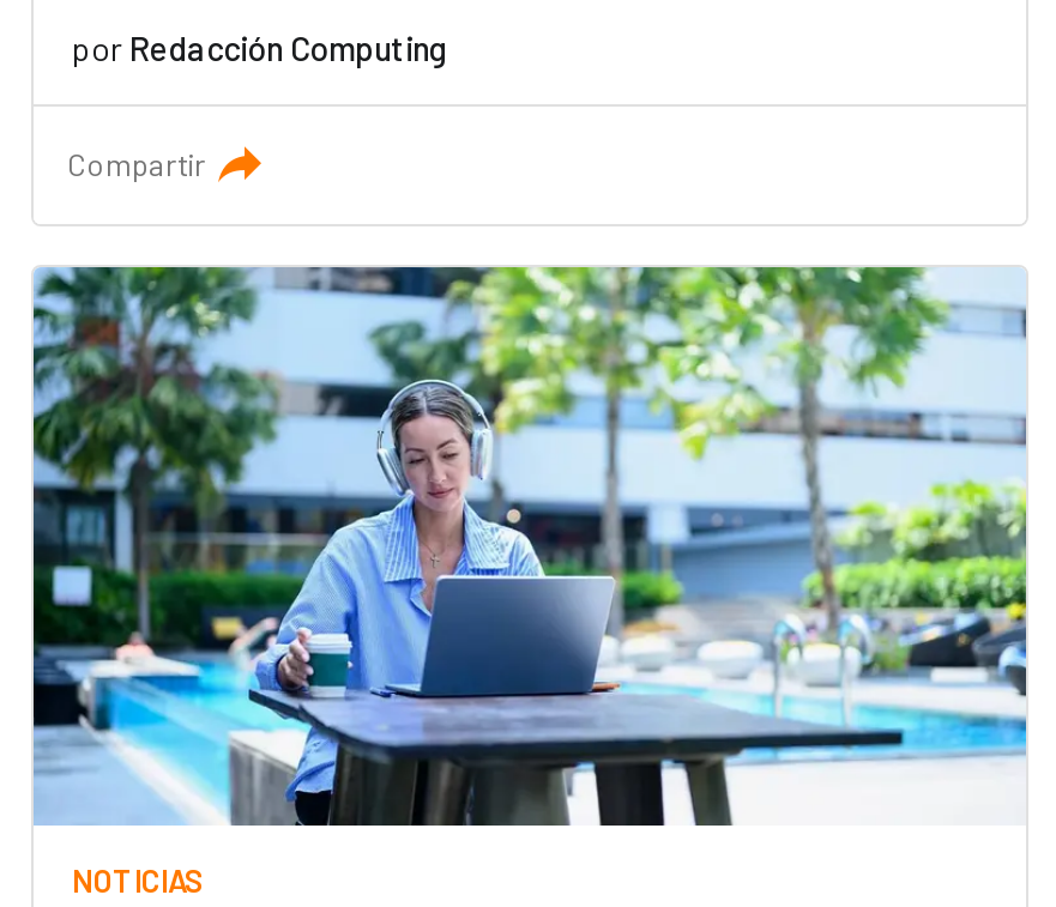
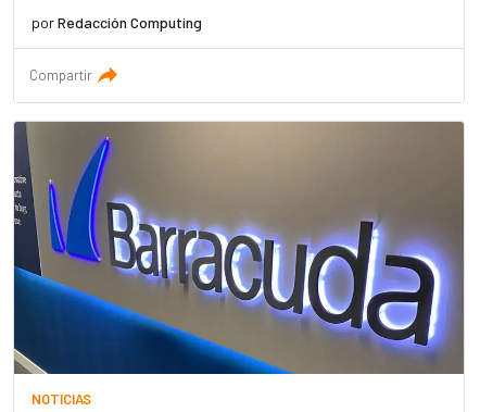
[31,265,1028,828] [image] -> [13,121,465,375] [image]

